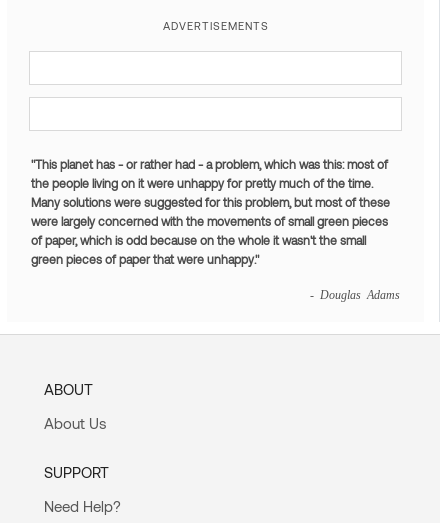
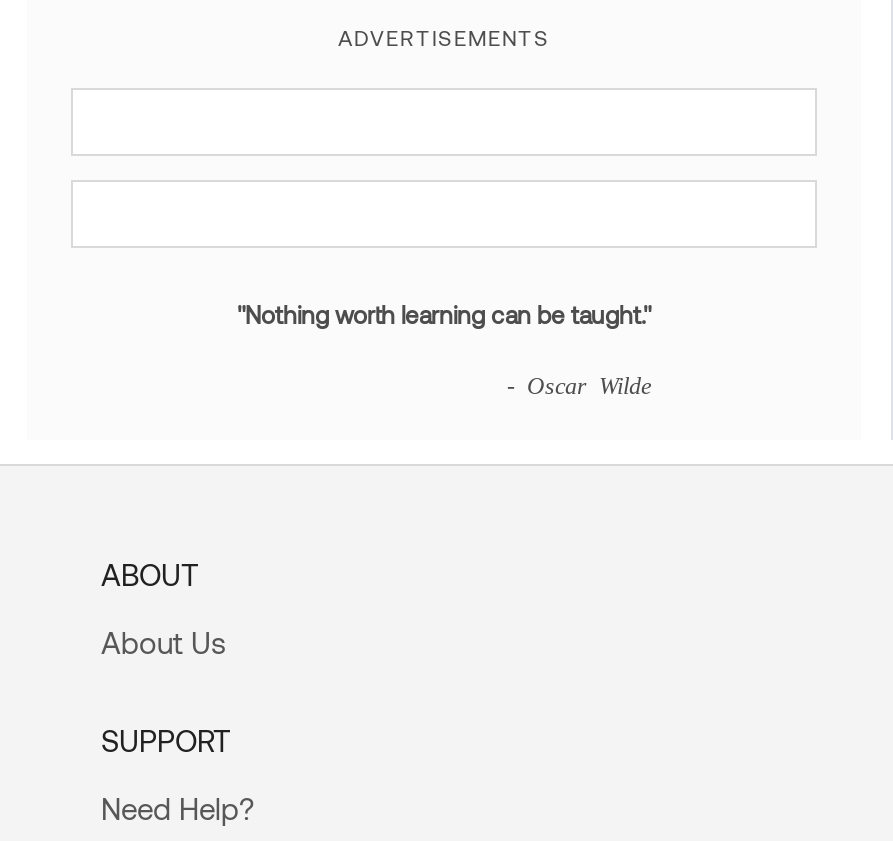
[31,157,390,266] "This planet has - or rather had - a problem, which was this: most of | the people living on it were unhappy for pretty much of the time. | Many solutions were suggested for this problem, but most of these | were largely concerned with the movements of small green pieces | of paper, which is odd because on the whole it wasn't the small | green pieces of paper that were unhappy." -> [237,301,651,329] "Nothing worth learning can be taught."
[310,288,400,300] - Douglas Adams -> [507,373,651,397] - Oscar Wilde

